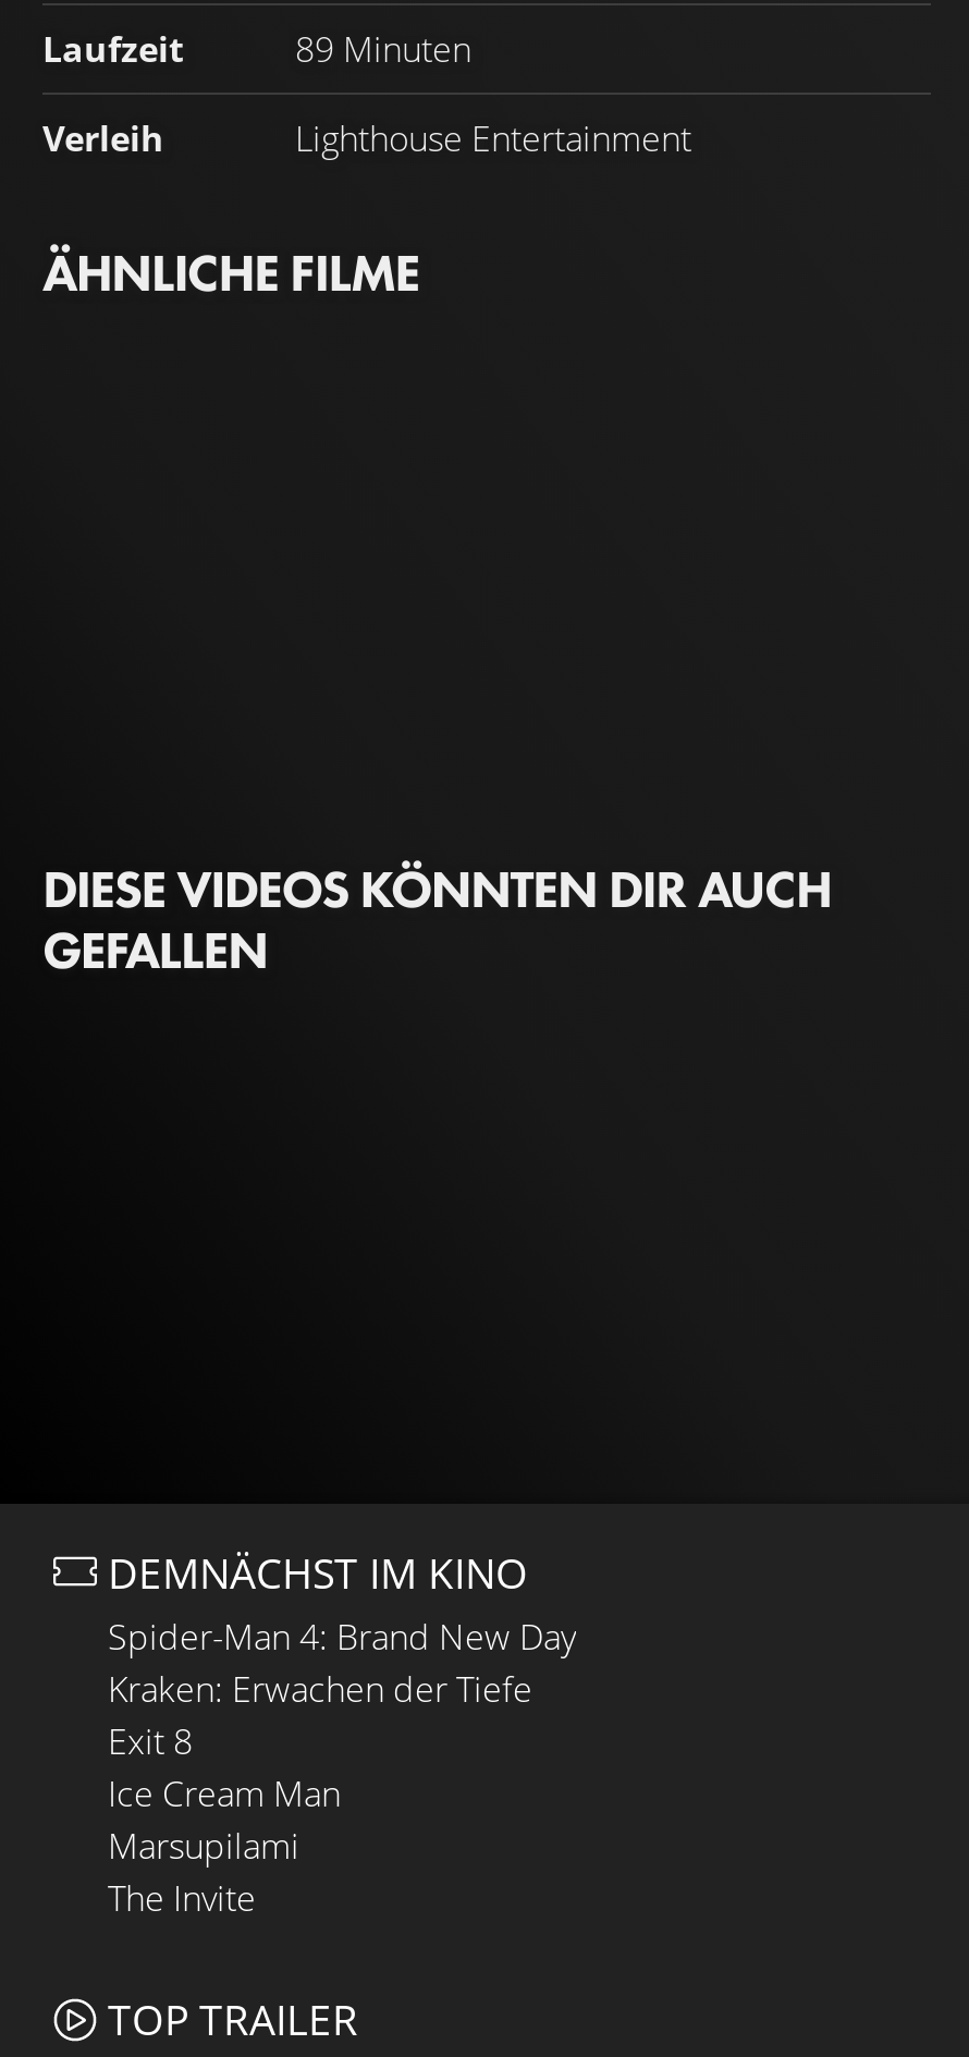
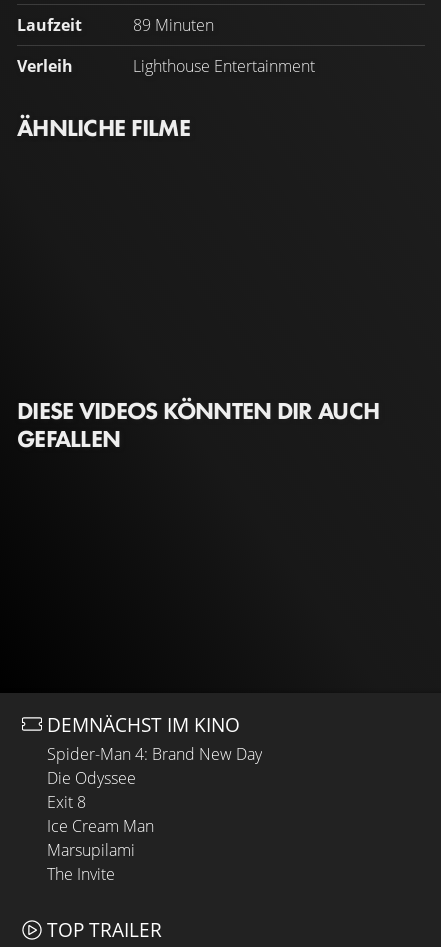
[108,1666,532,1714] Kraken: Erwachen der Tiefe -> [47,767,136,789] Die Odyssee

